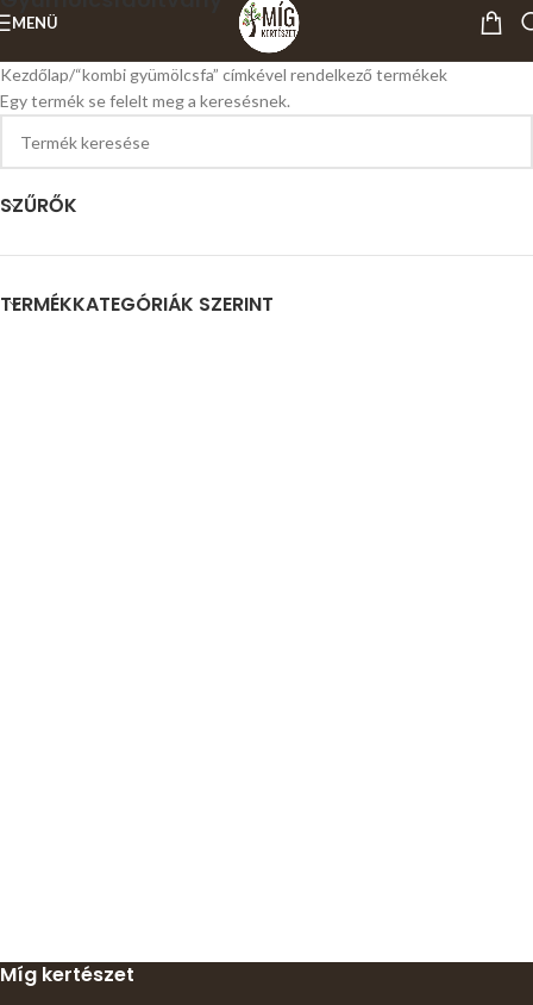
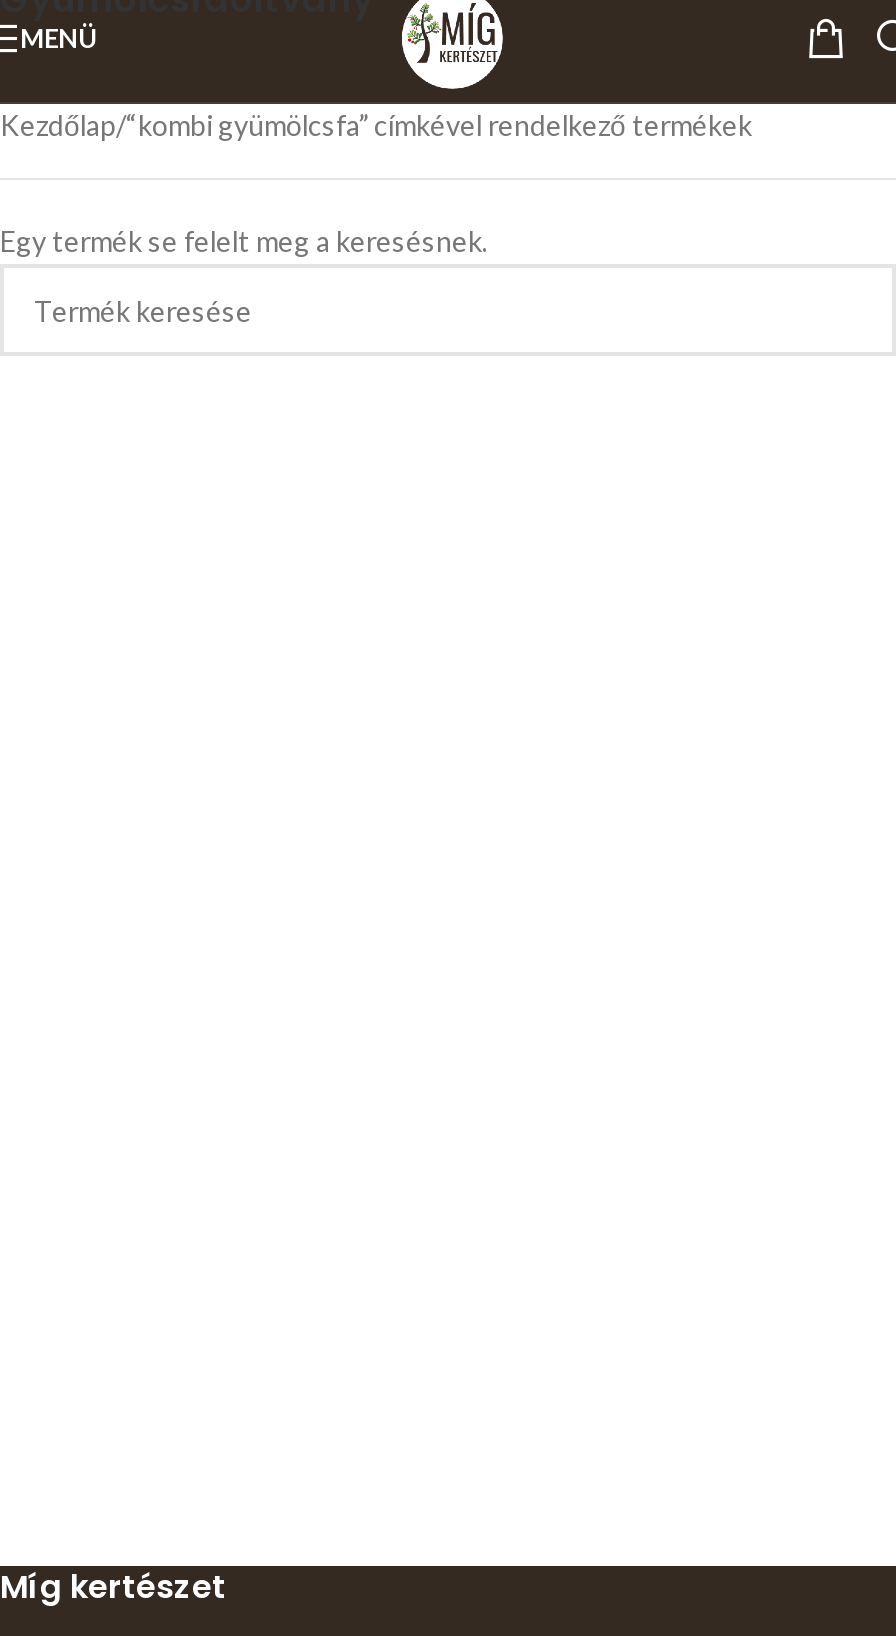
moved [0,90,290,111] -> [0,224,488,258]: Egy termék se felelt meg a keresésnek.
[0,192,77,219] SZŰRŐK -> none
[0,291,274,318] TERMÉKKATEGÓRIÁK SZERINT -> none

